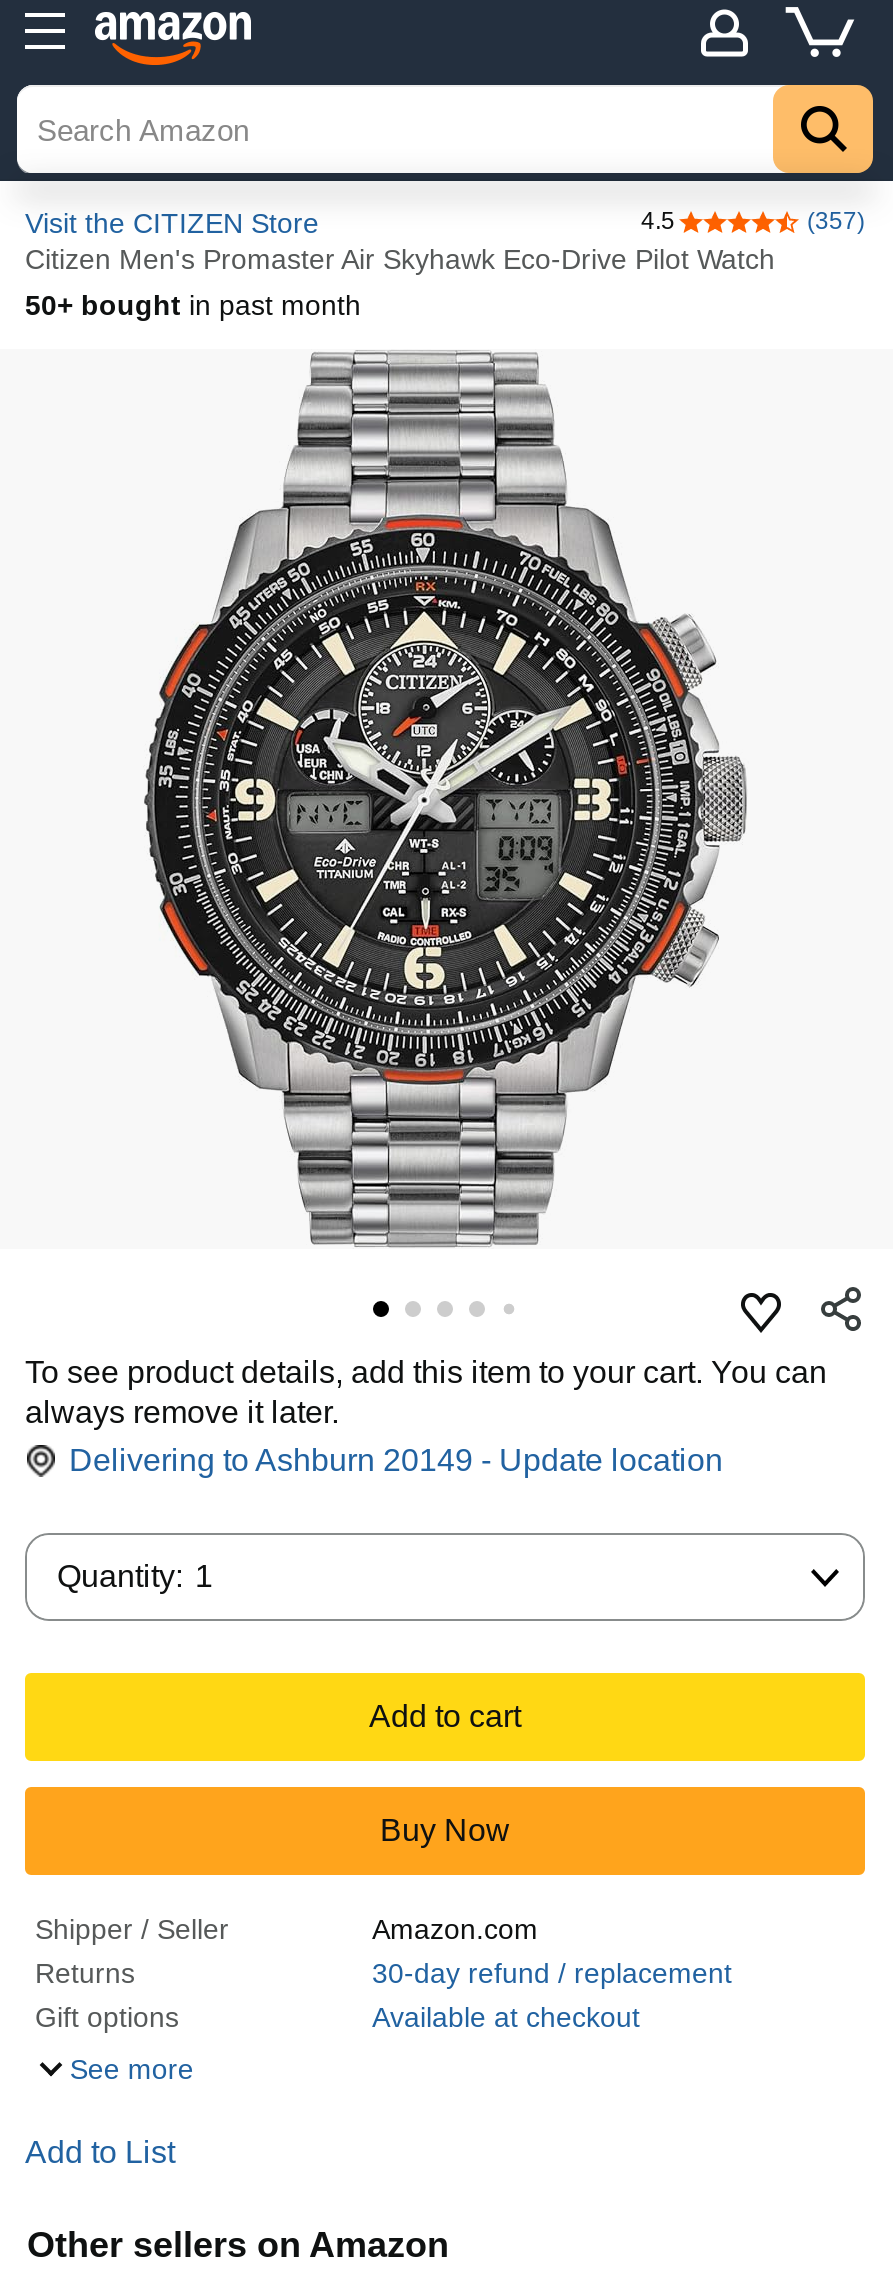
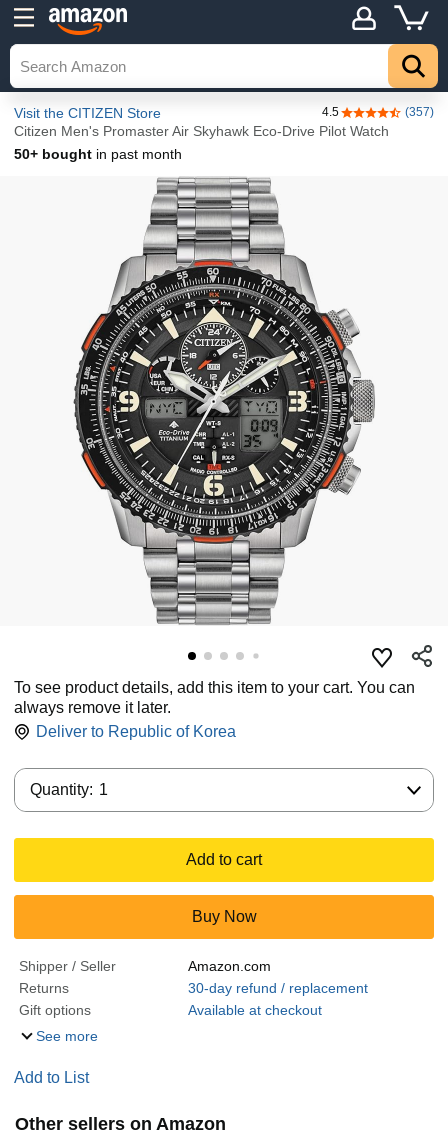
[69,1443,723,1477] Delivering to Ashburn 20149 - Update location -> [36,723,236,740] Deliver to Republic of Korea

